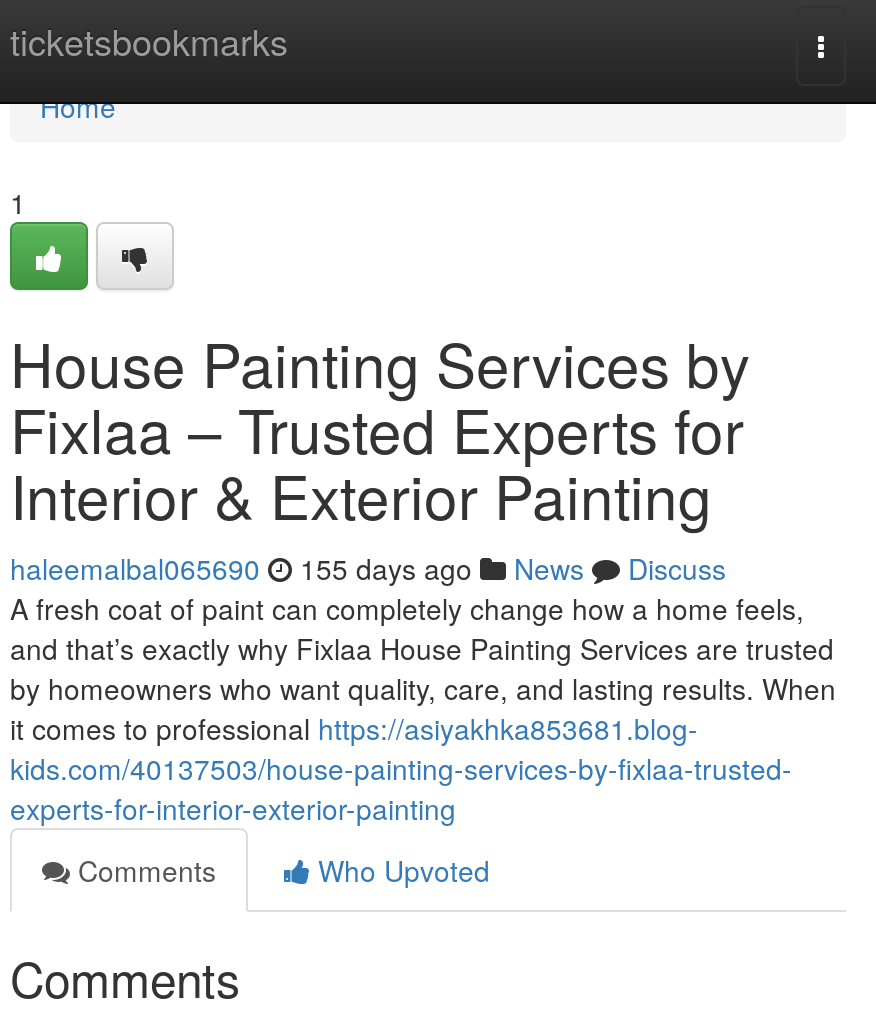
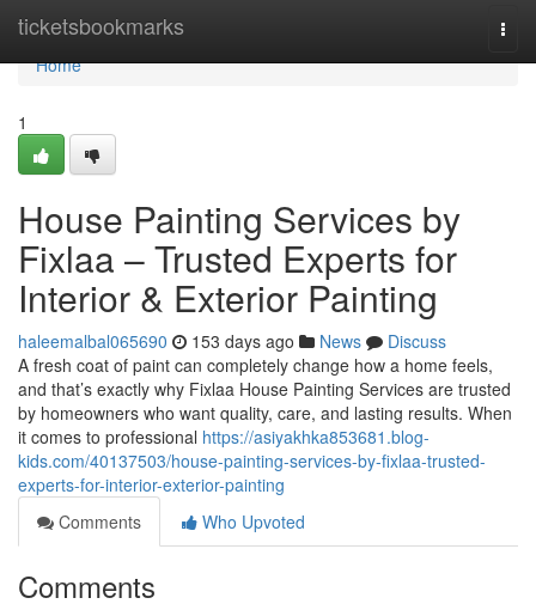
[10,548,726,588] haleemalbal065690 155 days ago News Discuss -> [18,329,446,353] haleemalbal065690 153 days ago News Discuss

